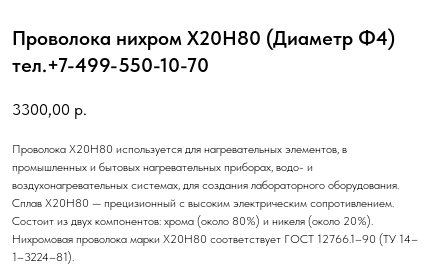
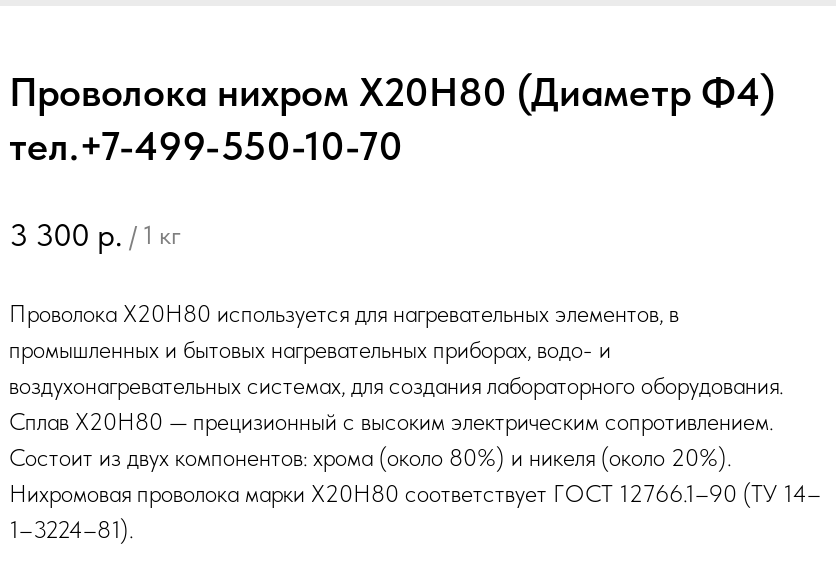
[12,100,87,119] 3300,00 р. -> [9,216,181,254] 3 300 р. / 1 кг

